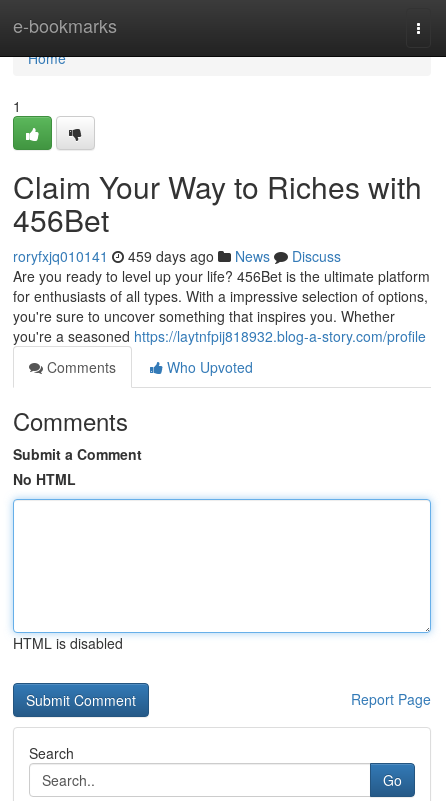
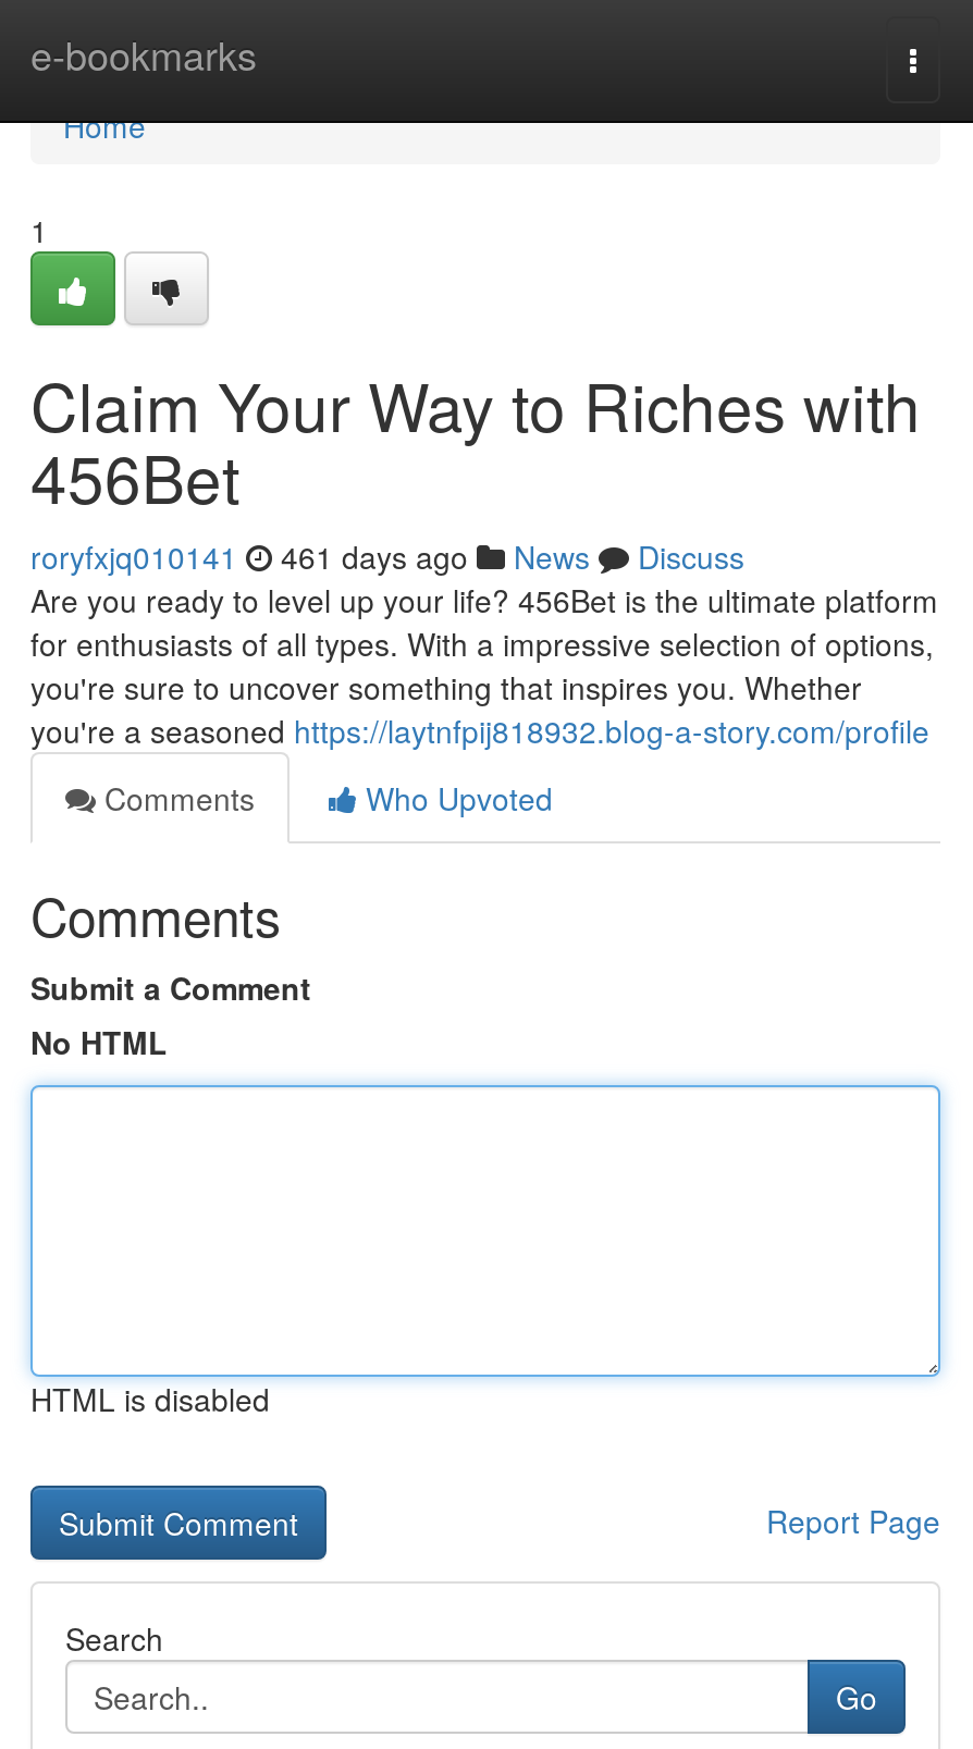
[13,246,341,266] roryfxjq010141 459 days ago News Discuss -> [30,534,744,578] roryfxjq010141 461 days ago News Discuss

